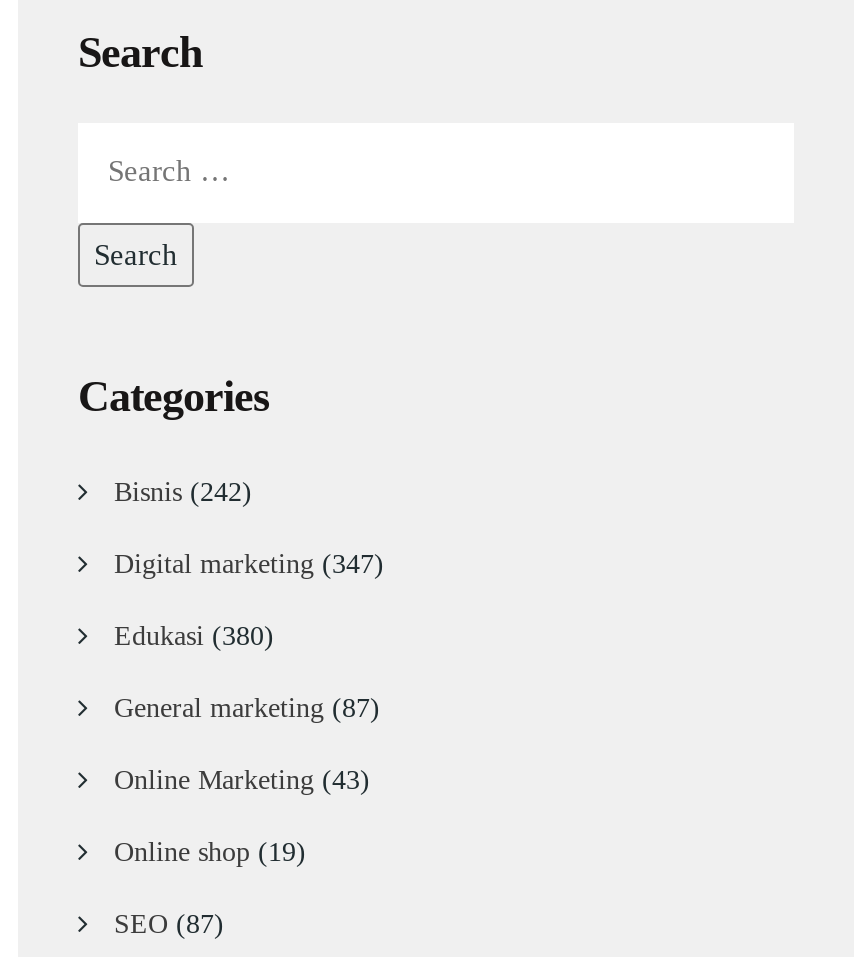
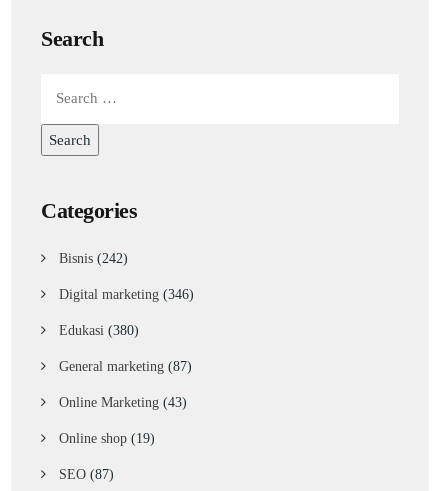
[114,548,384,578] Digital marketing (347) -> [59,287,194,302] Digital marketing (346)

